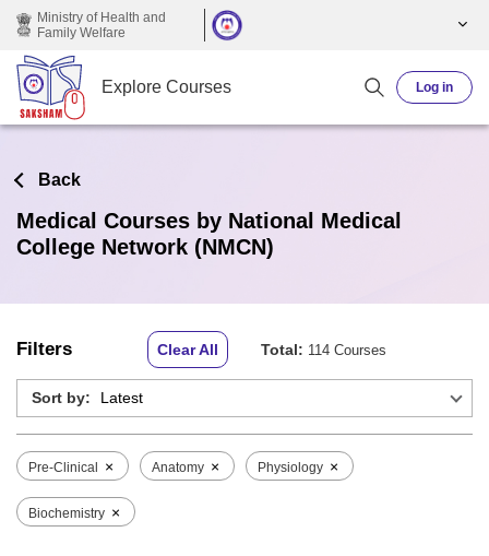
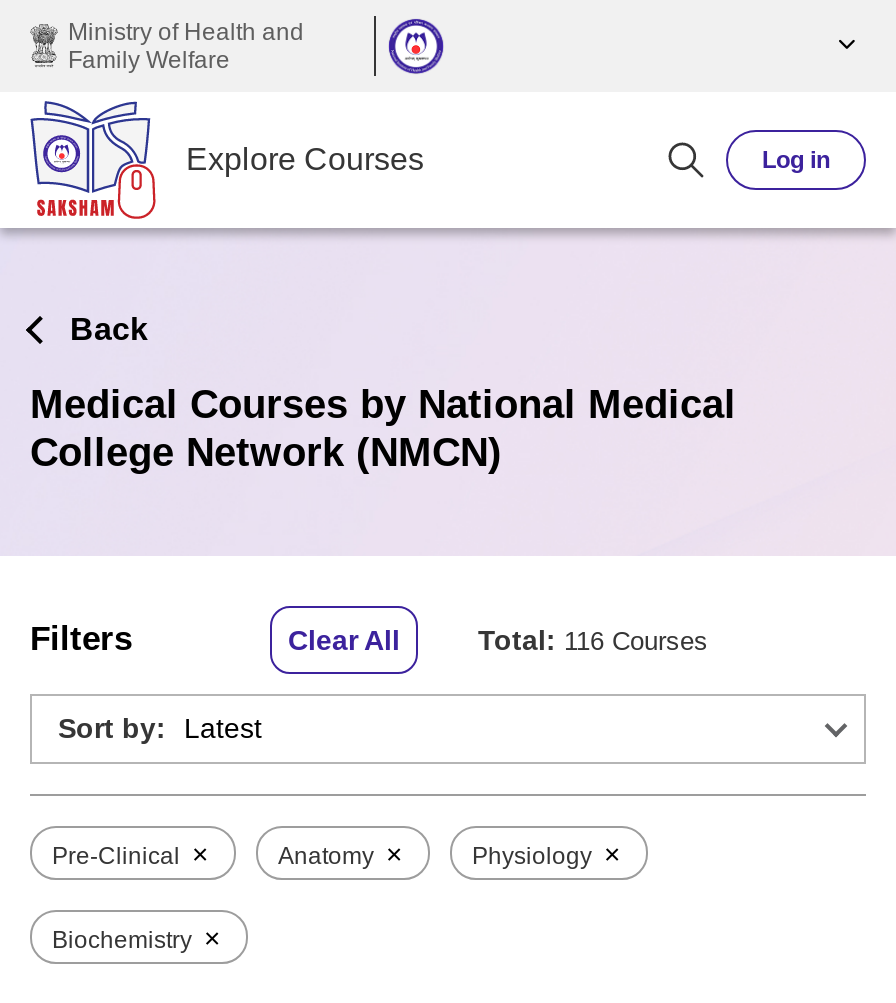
[261,341,386,358] Total: 114 Courses -> [478,624,708,656] Total: 116 Courses

